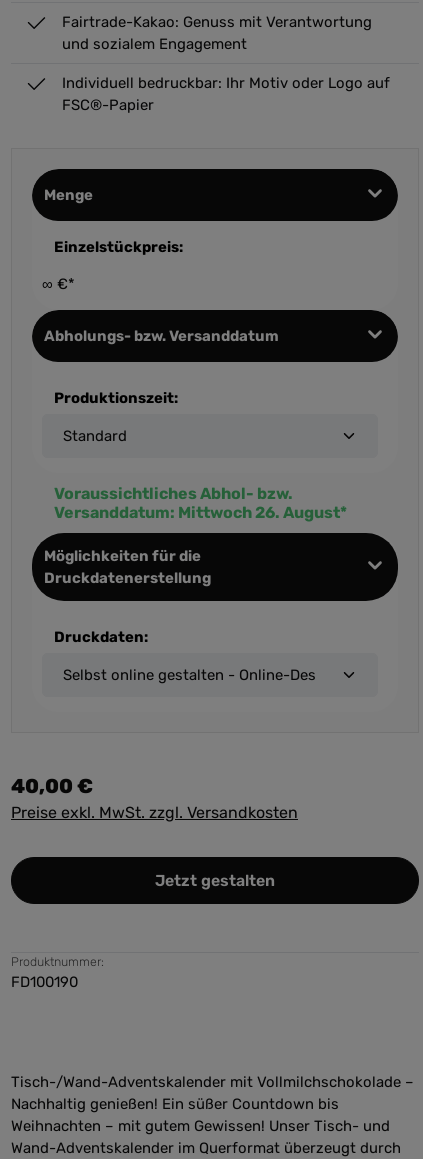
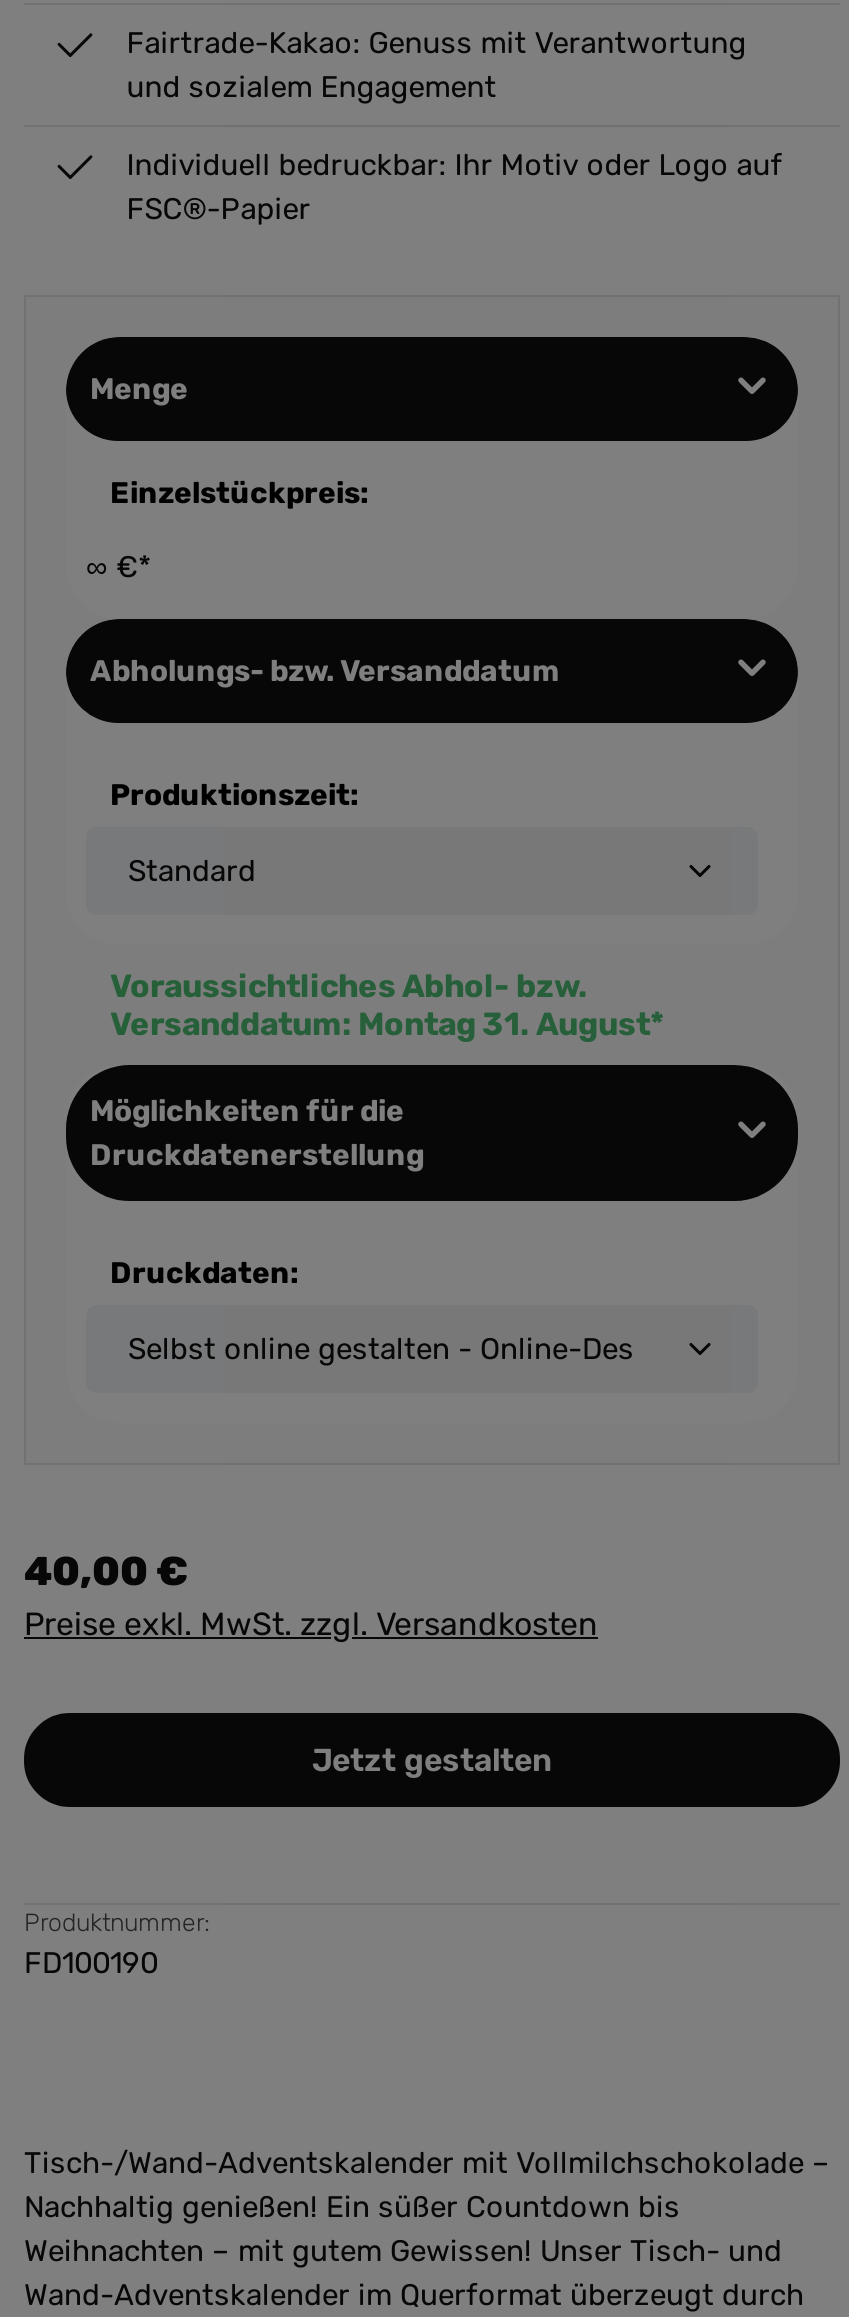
[54,502,347,521] Versanddatum: Mittwoch 26. August* -> [110,1004,664,1042] Versanddatum: Montag 31. August*

